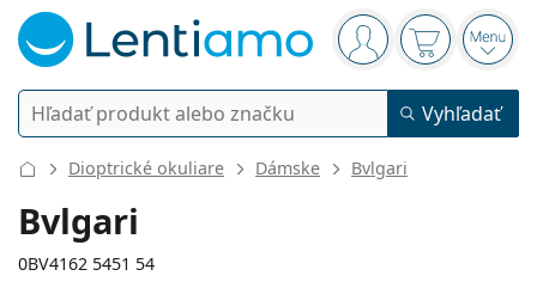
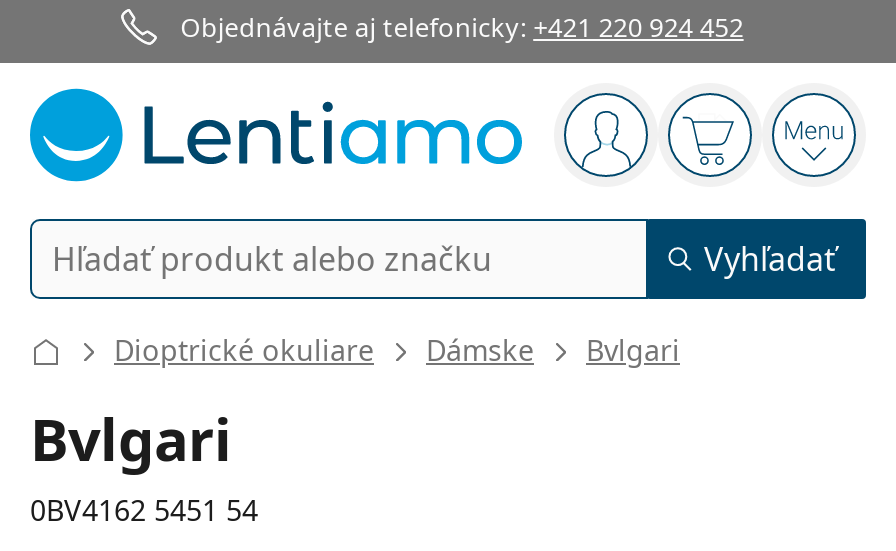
none -> [180,9,744,45] Objednávajte aj telefonicky: +421 220 924 452

